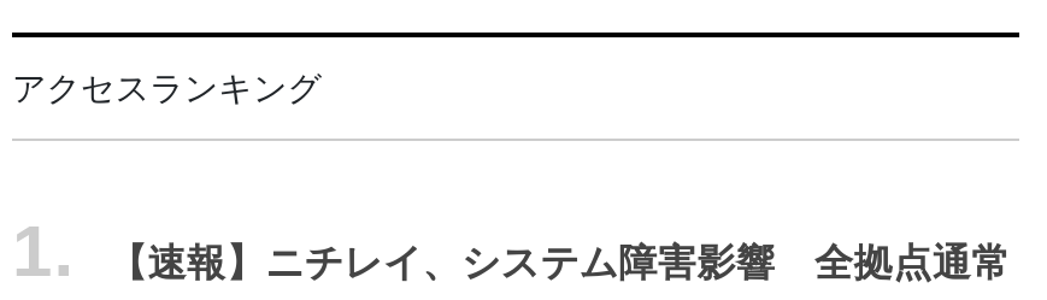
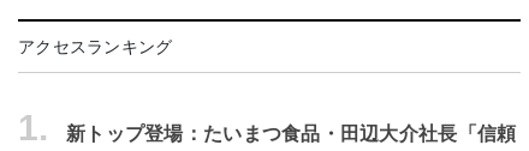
[108,244,1011,285] 【速報】ニチレイ、システム障害影響 全拠点通常 -> [66,123,516,143] 新トップ登場：たいまつ食品・田辺大介社長「信頼

